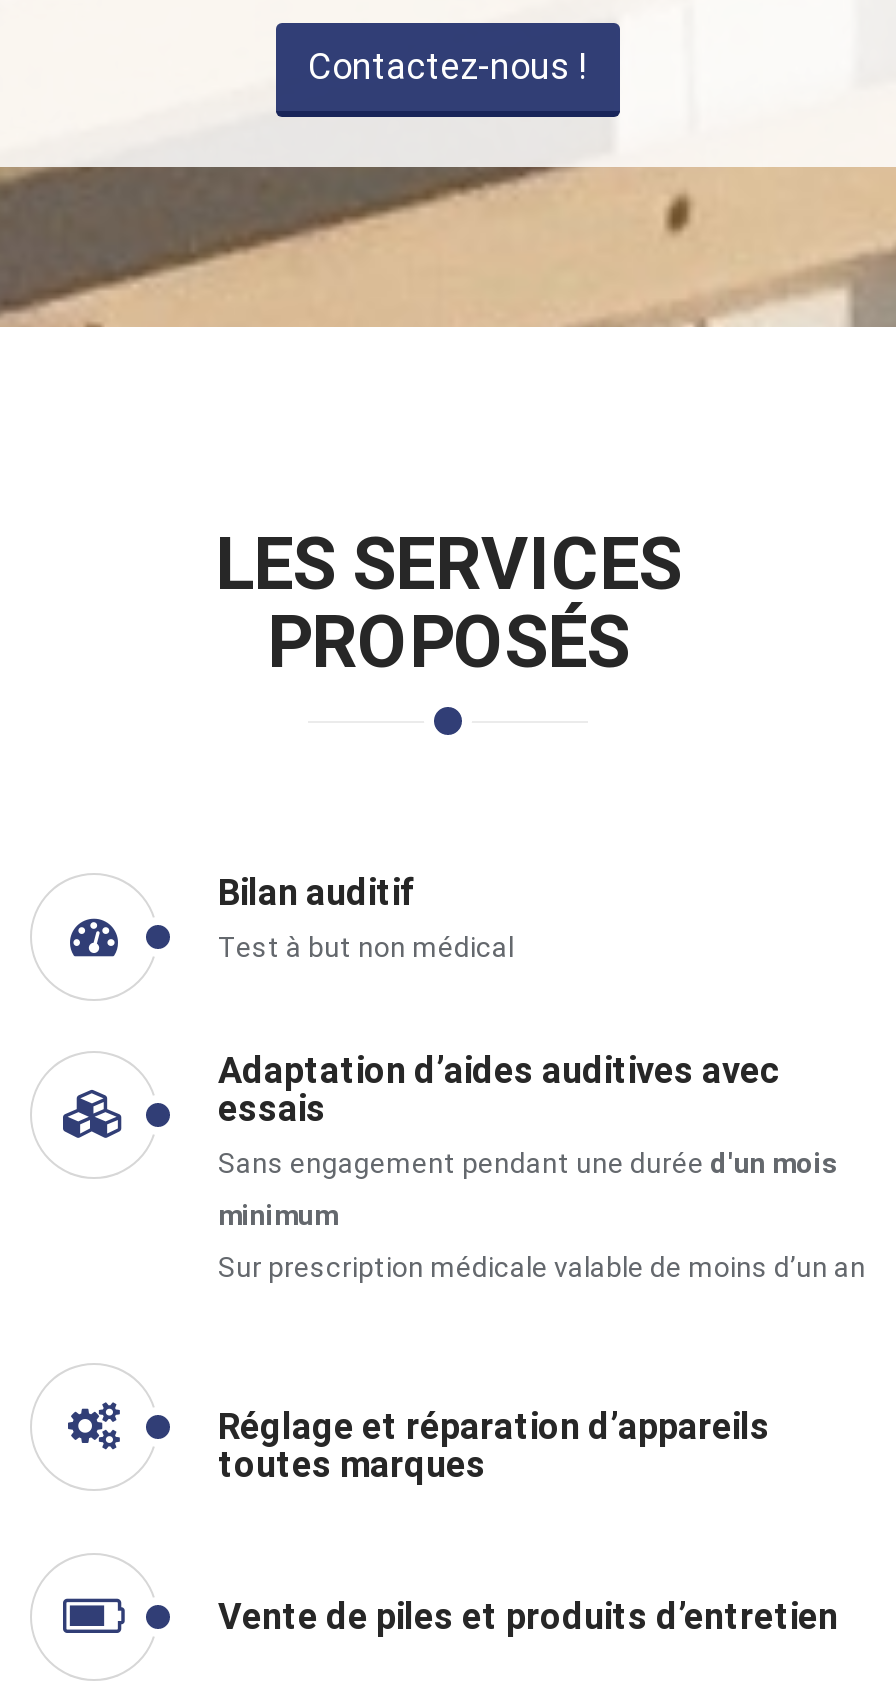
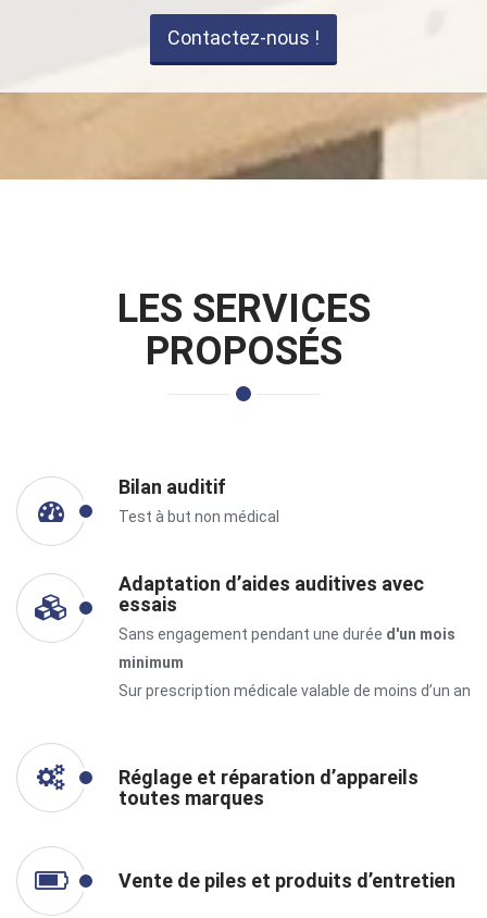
[6,165,890,329] [image] -> [3,92,484,181] [image]

